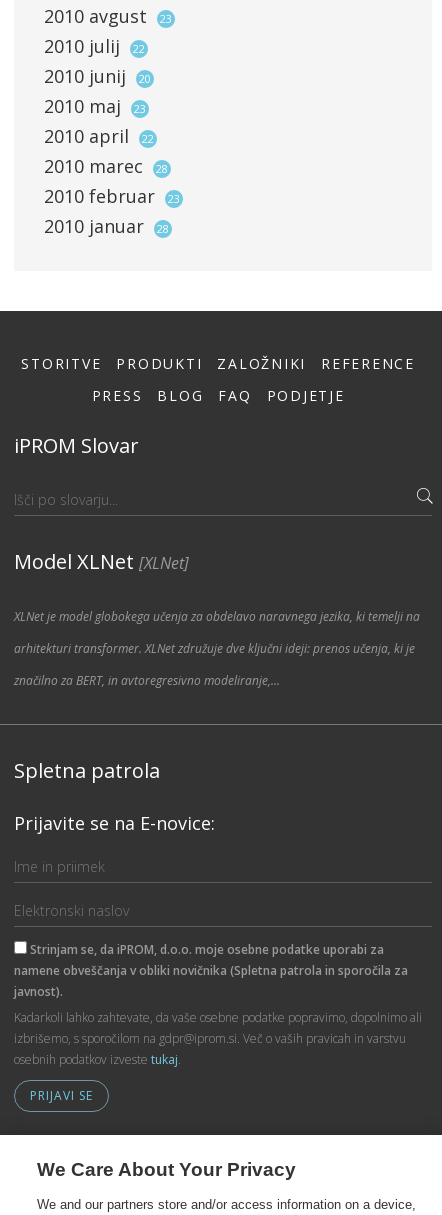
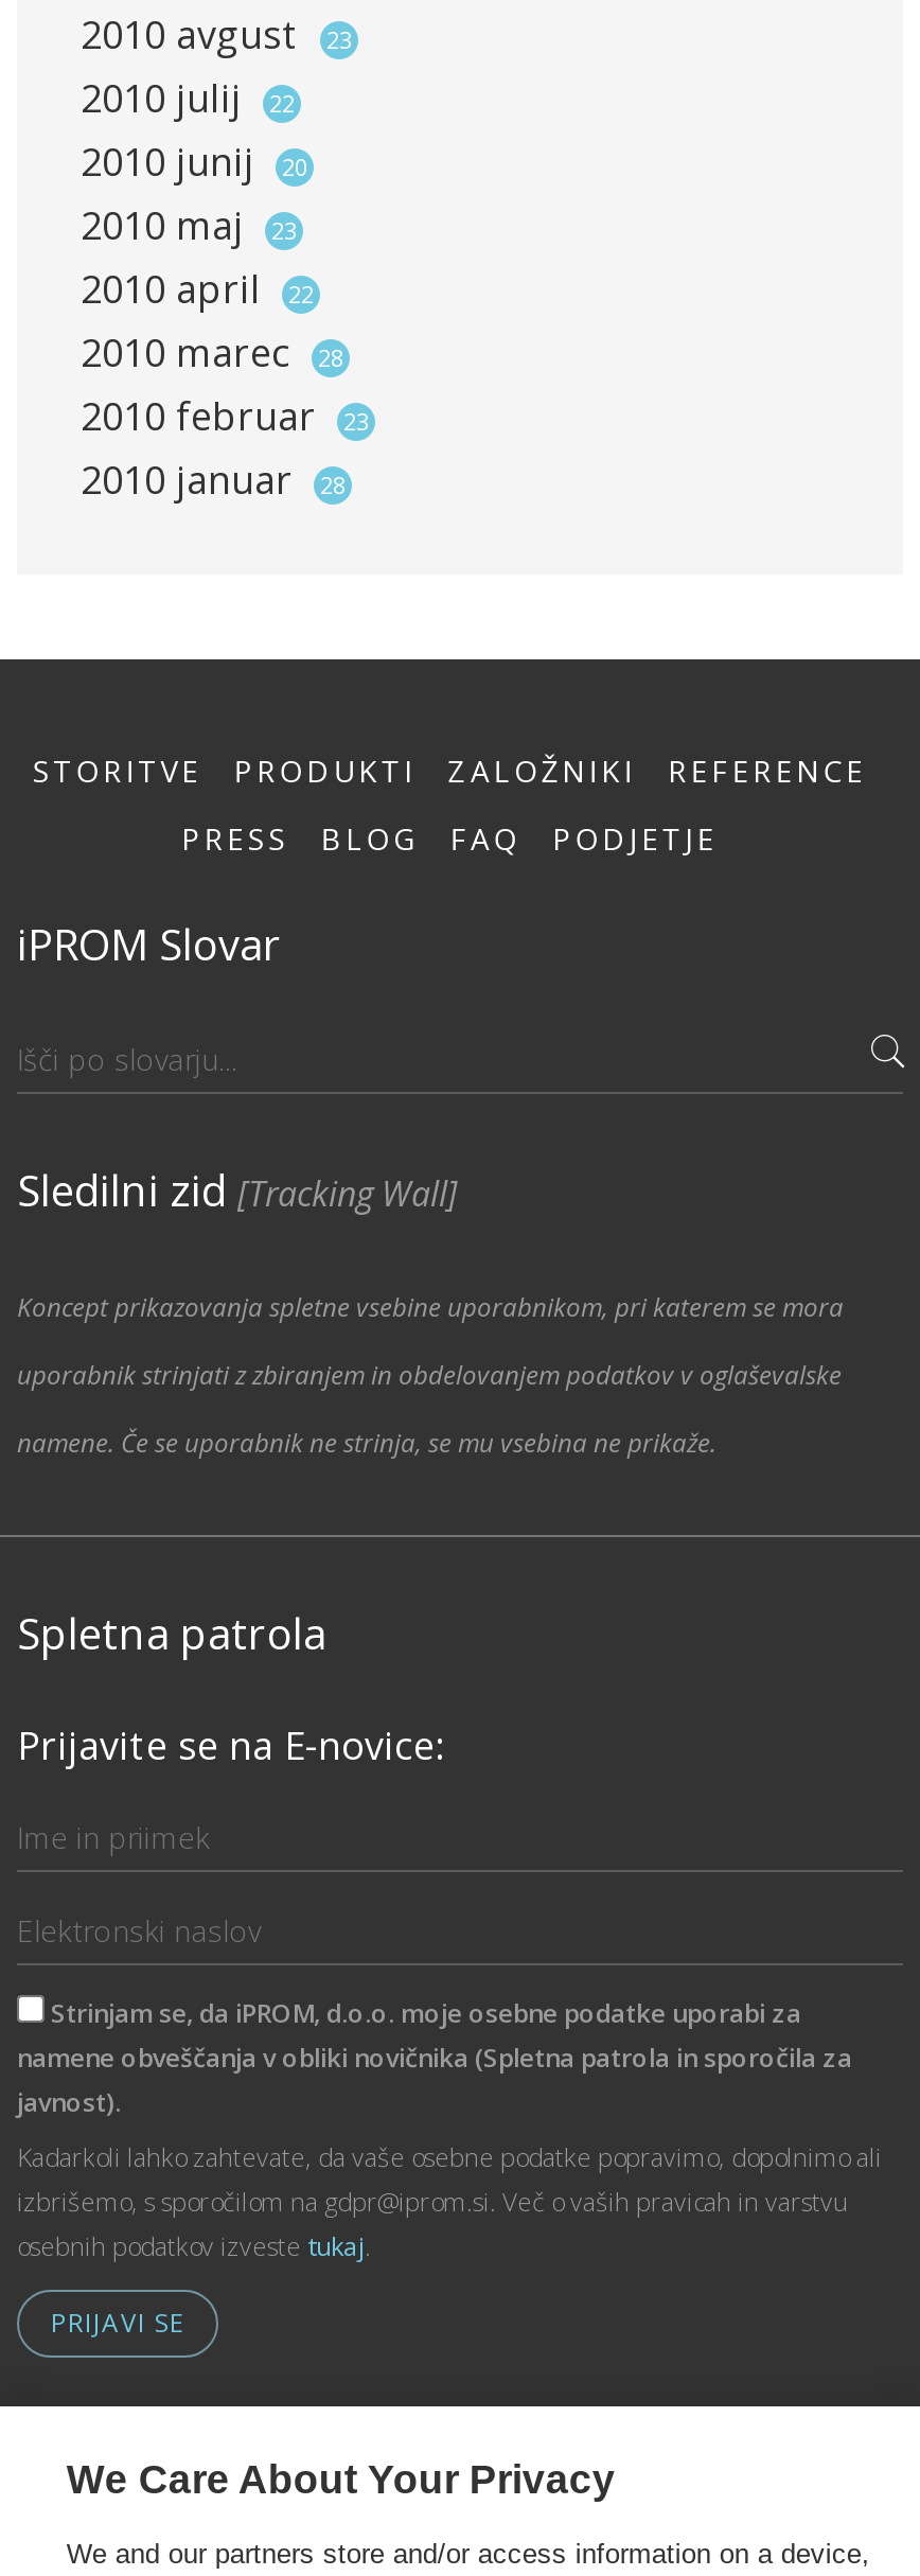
[14,548,189,575] Model XLNet [XLNet] -> [17,1162,458,1220] Sledilni zid [Tracking Wall]
[14,608,420,625] XLNet je model globokega učenja za obdelavo naravnega jezika, ki temelji na -> [17,1289,844,1326] Koncept prikazovanja spletne vsebine uporabnikom, pri katerem se mora
[14,640,415,657] arhitekturi transformer. XLNet združuje dve ključni ideji: prenos učenja, ki je -> [17,1357,842,1393] uporabnik strinjati z zbiranjem in obdelovanjem podatkov v oglaševalske
[14,672,280,689] značilno za BERT, in avtoregresivno modeliranje,... -> [17,1425,716,1461] namene. Če se uporabnik ne strinja, se mu vsebina ne prikaže.

